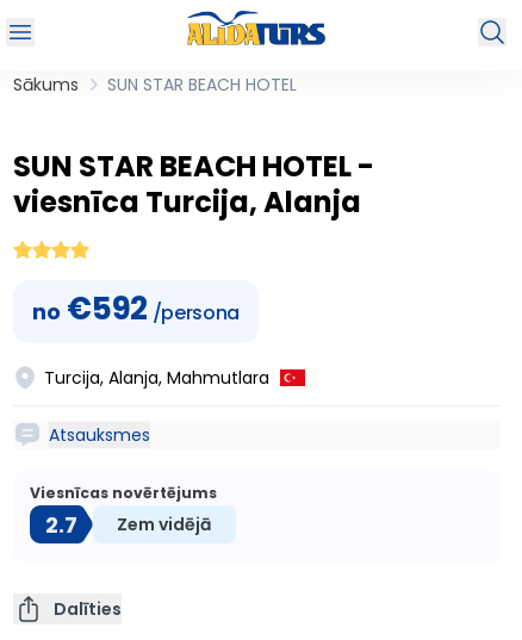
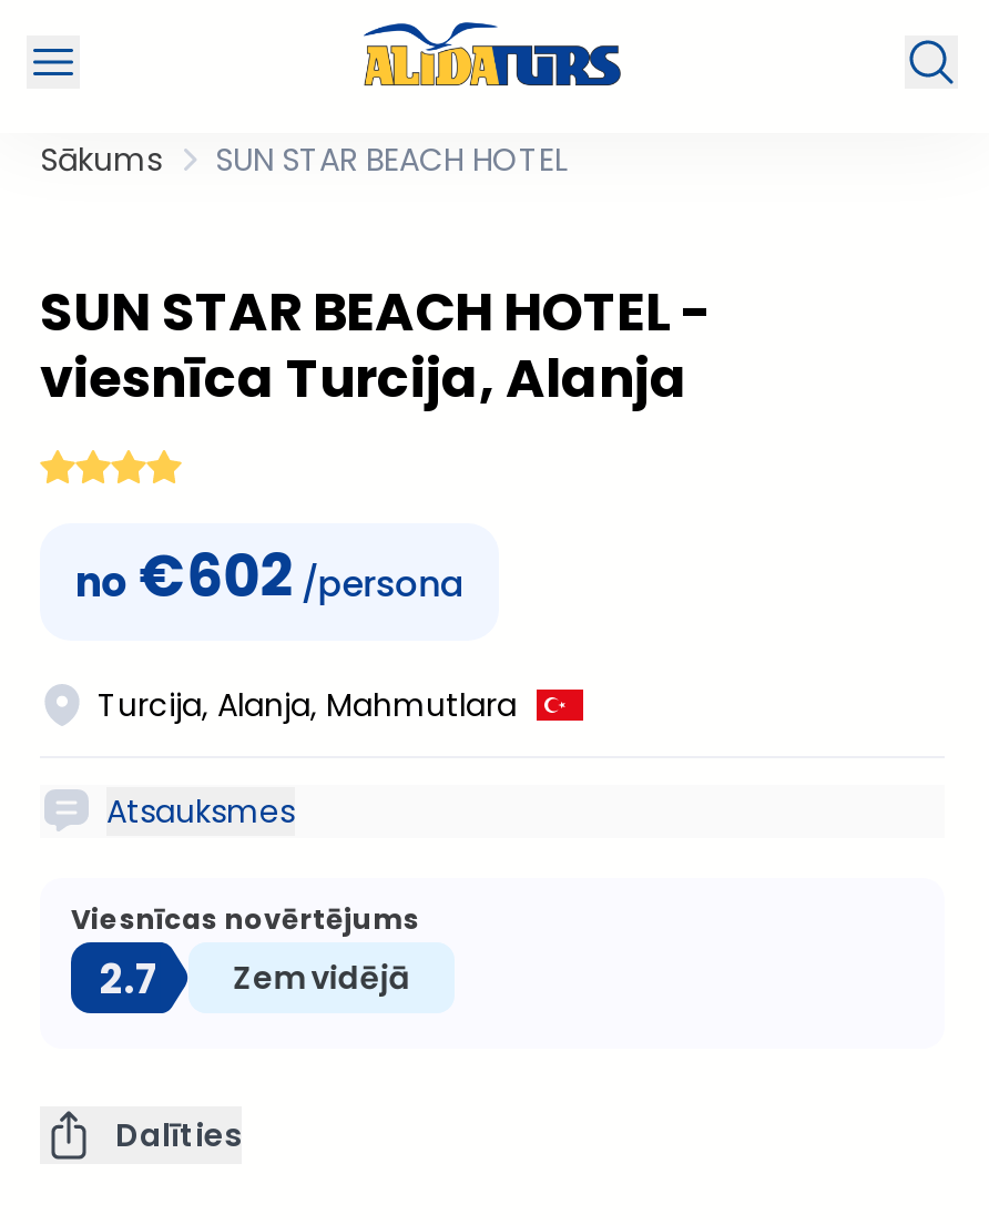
[32,287,240,330] no €592 /persona -> [75,537,464,616] no €602 /persona

